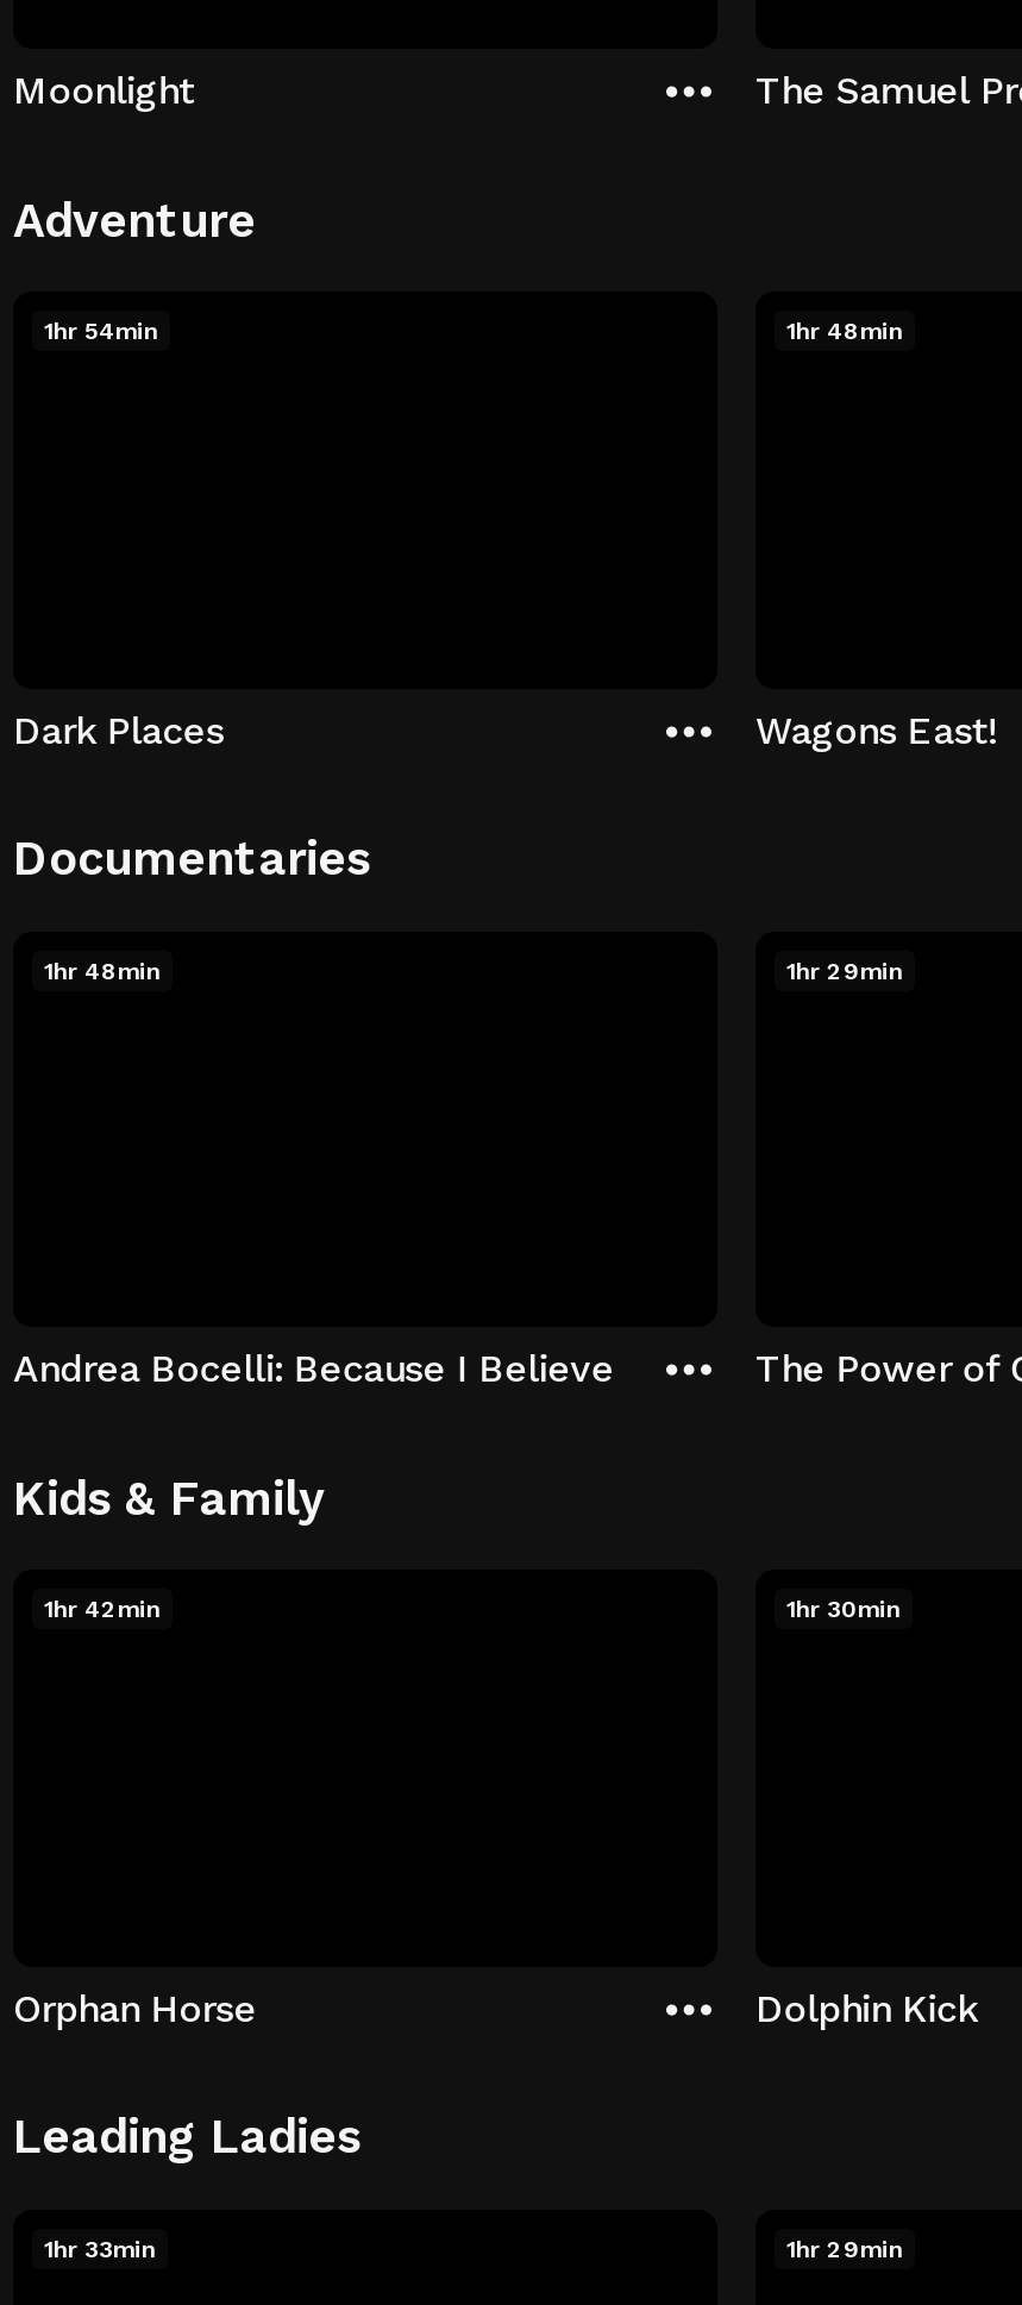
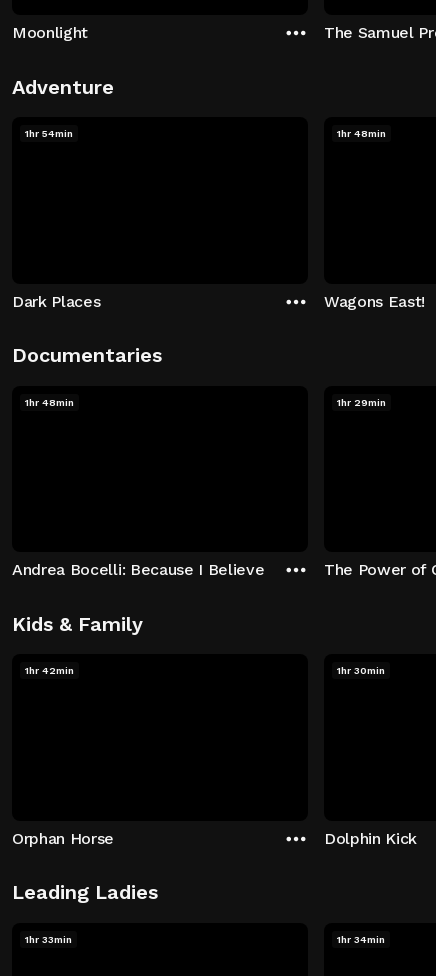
[786,2235,903,2261] 1hr 29min -> [337,933,385,944] 1hr 34min

